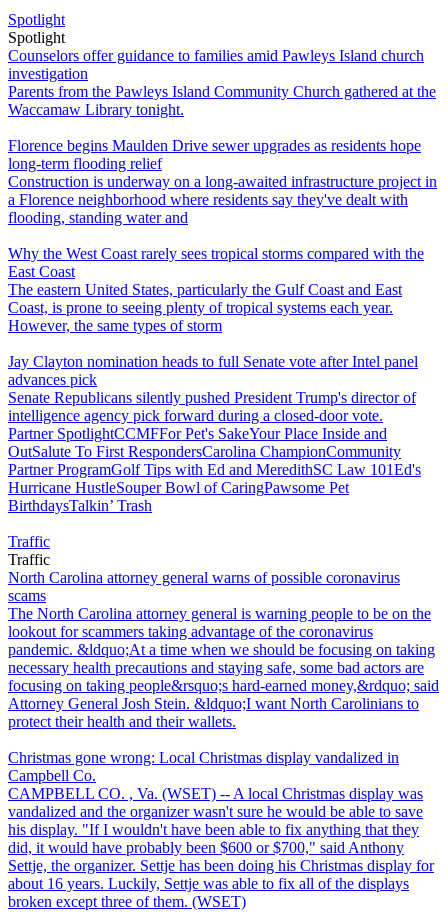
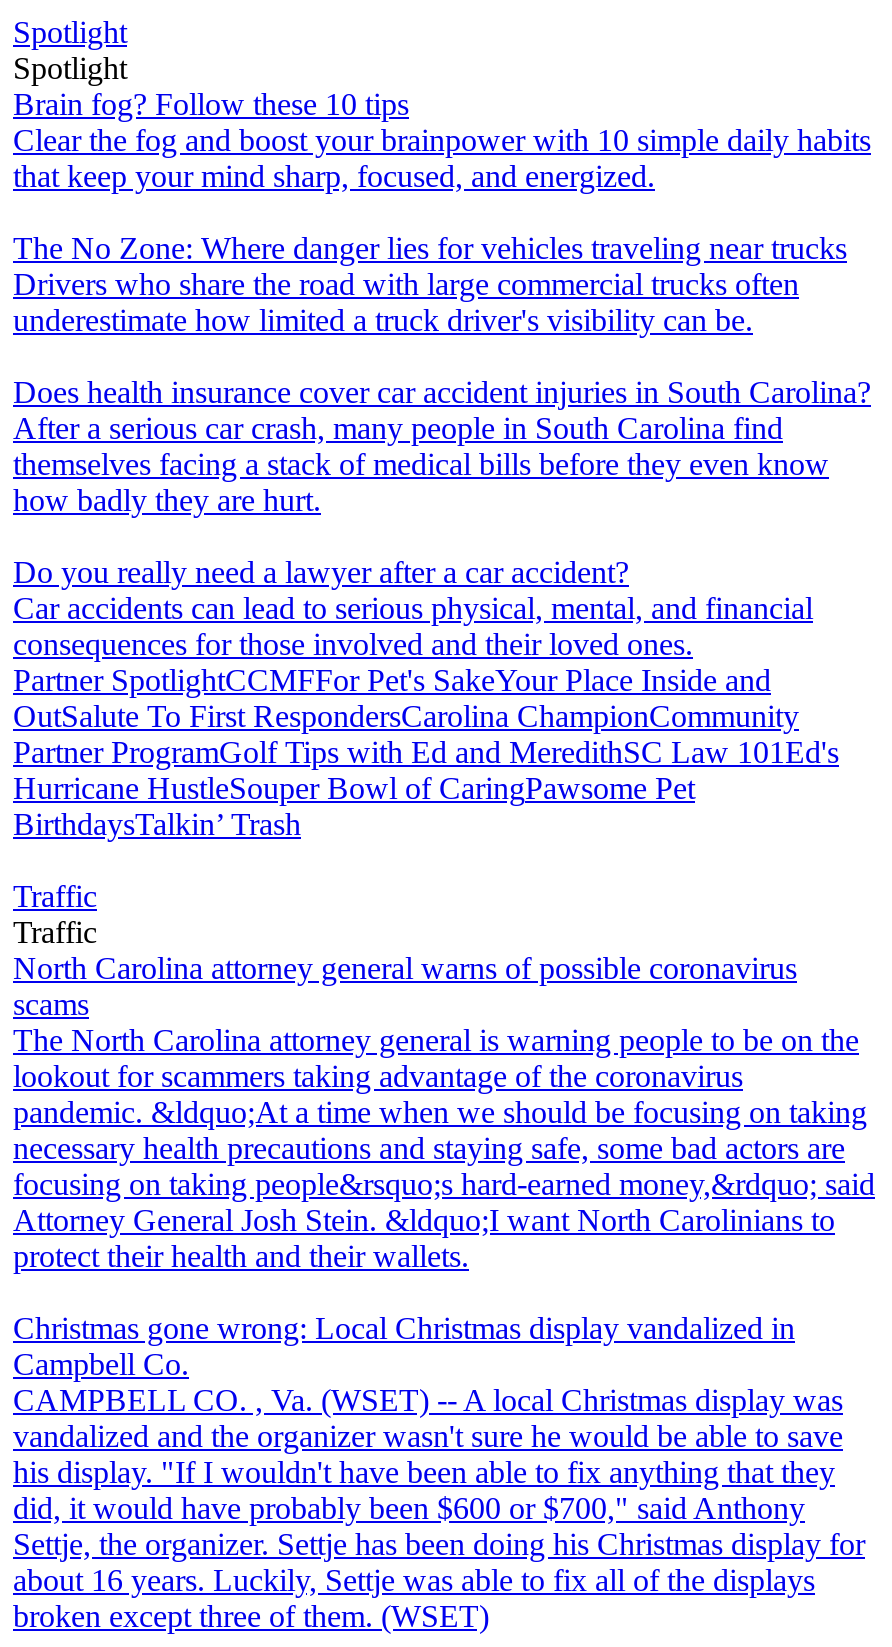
[8,47,436,118] Counselors offer guidance to families amid Pawleys Island church | investigation | Parents from the Pawleys Island Community Church gathered at the | Waccamaw Library tonight. -> [13,87,871,193] Brain fog? Follow these 10 tips | Clear the fog and boost your brainpower with 10 simple daily habits | that keep your mind sharp, focused, and energized.
[8,137,437,226] Florence begins Maulden Drive sewer upgrades as residents hope | long-term flooding relief | Construction is underway on a long-awaited infrastructure project in | a Florence neighborhood where residents say they've dealt with | flooding, standing water and -> [13,231,847,337] The No Zone: Where danger lies for vehicles traveling near trucks | Drivers who share the road with large commercial trucks often | underestimate how limited a truck driver's visibility can be.
[8,245,424,334] Why the West Coast rarely sees tropical storms compared with the | East Coast | The eastern United States, particularly the Gulf Coast and East | Coast, is prone to seeing plenty of tropical systems each year. | However, the same types of storm -> [13,375,871,517] Does health insurance cover car accident injuries in South Carolina? | After a serious car crash, many people in South Carolina find | themselves facing a stack of medical bills before they even know | how badly they are hurt.
[8,353,418,424] Jay Clayton nomination heads to full Senate vote after Intel panel | advances pick | Senate Republicans silently pushed President Trump's director of | intelligence agency pick forward during a closed-door vote. -> [13,555,813,661] Do you really need a lawyer after a car accident? | Car accidents can lead to serious physical, mental, and financial | consequences for those involved and their loved ones.

